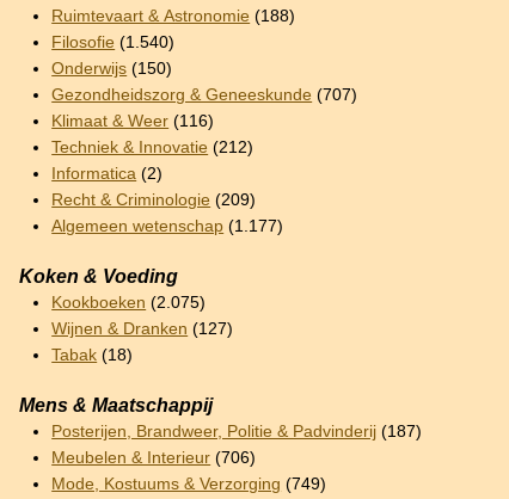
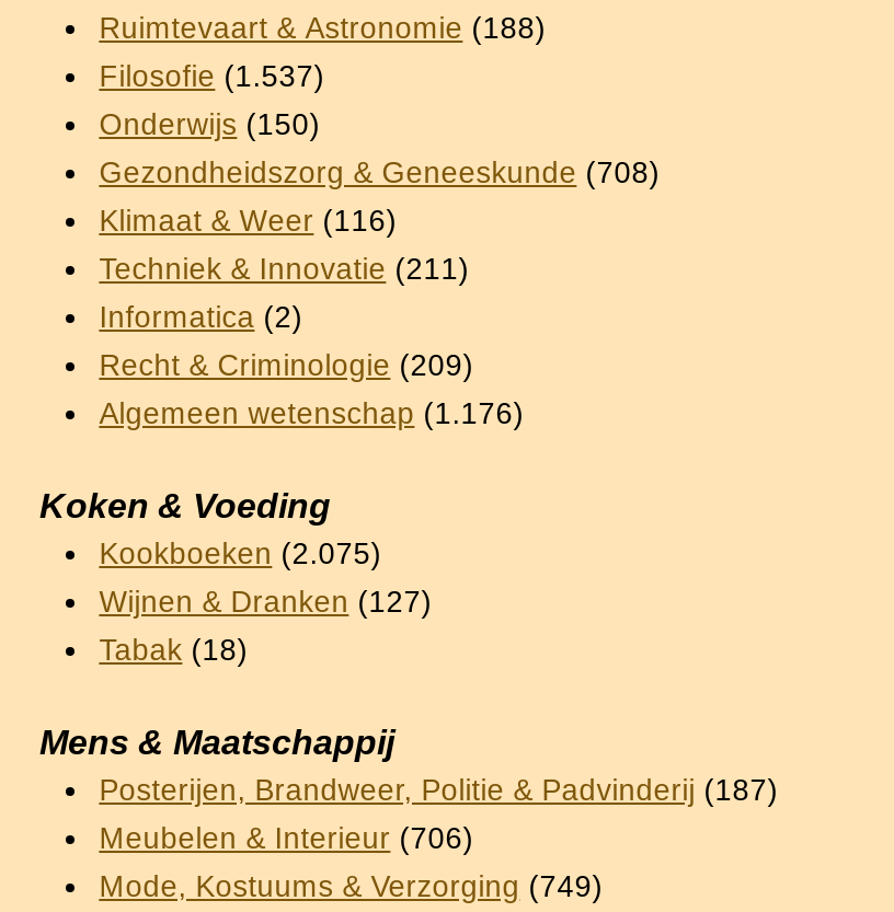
[52,33,175,51] Filosofie (1.540) -> [99,60,325,92] Filosofie (1.537)
[52,86,357,104] Gezondheidszorg & Geneeskunde (707) -> [99,156,660,189] Gezondheidszorg & Geneeskunde (708)
[52,138,254,156] Techniek & Innovatie (212) -> [99,252,469,285] Techniek & Innovatie (211)
[52,217,283,235] Algemeen wetenschap (1.177) -> [99,397,524,430] Algemeen wetenschap (1.176)

